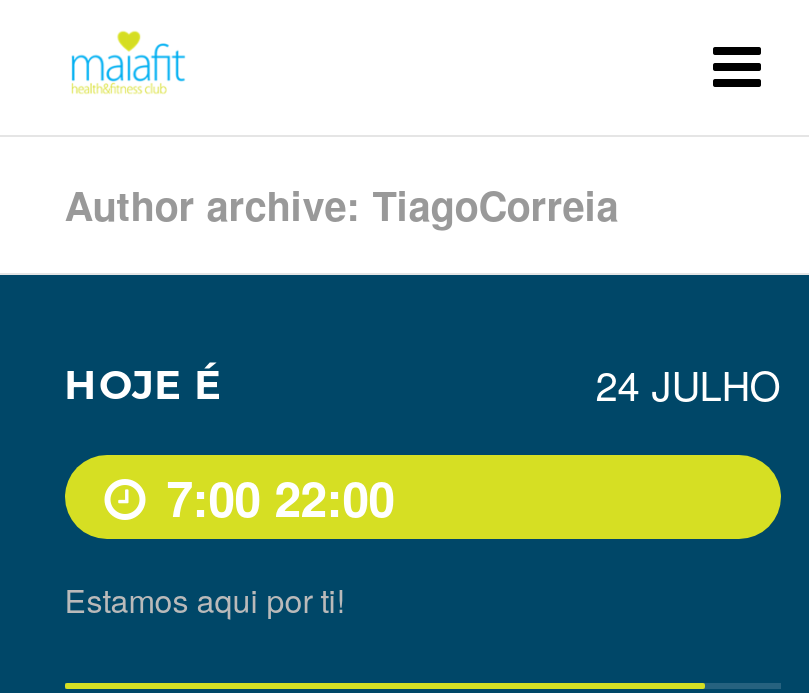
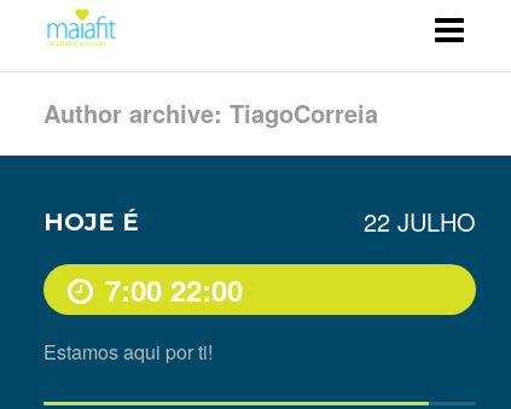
[595,355,781,413] 24 JULHO -> [364,204,476,239] 22 JULHO

